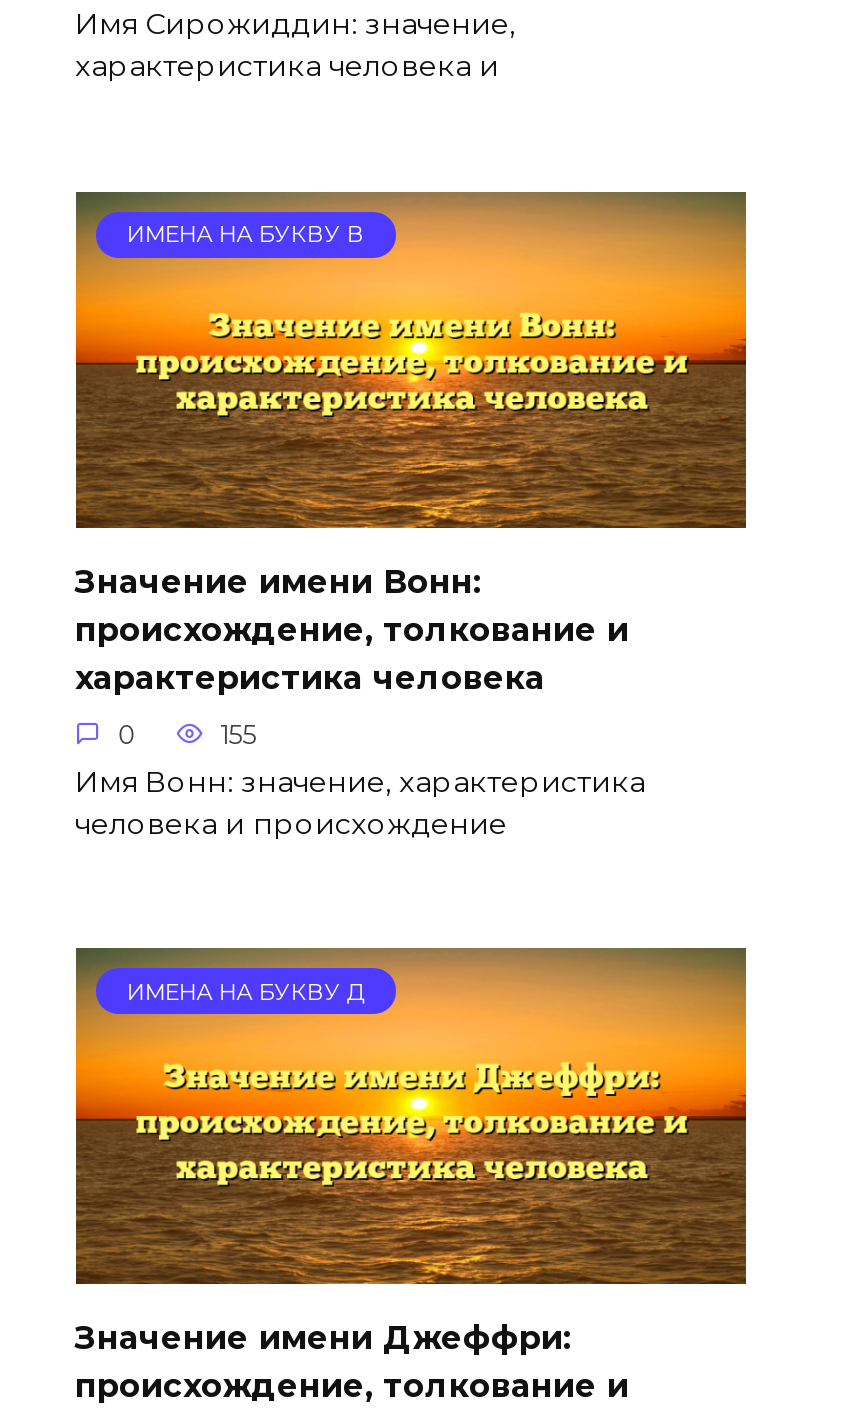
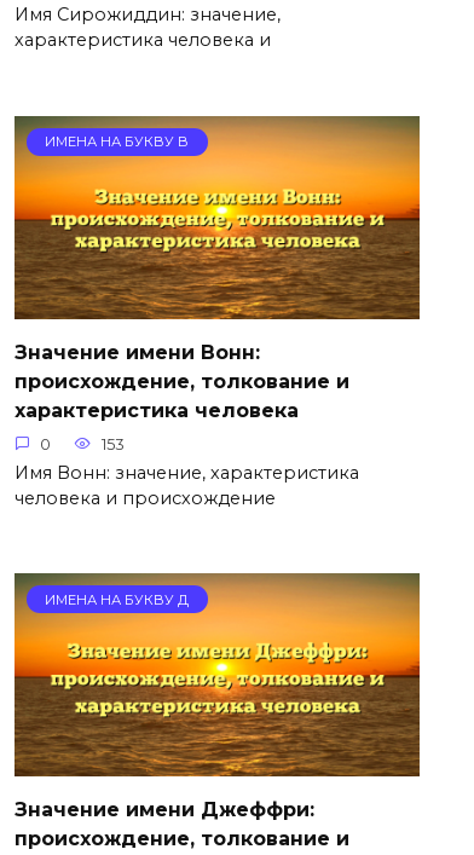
[220,720,256,750] 155 -> [102,435,125,453] 153

